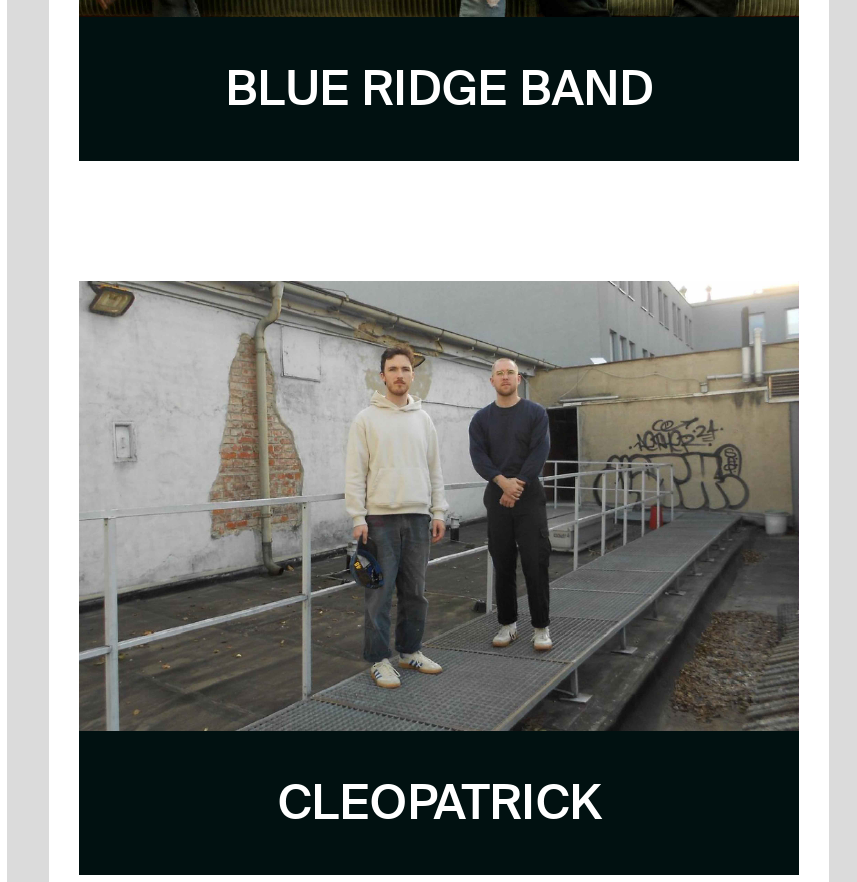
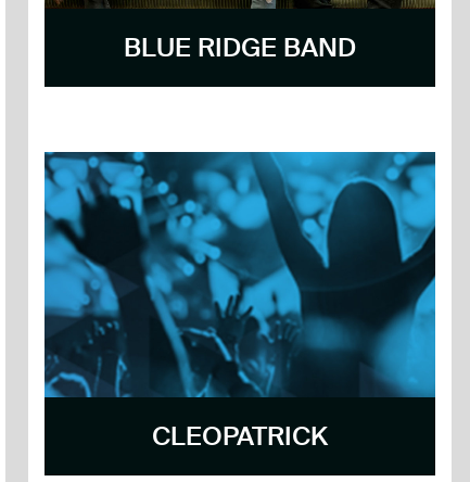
[77,278,801,732] [image] -> [43,151,436,398] [image]

